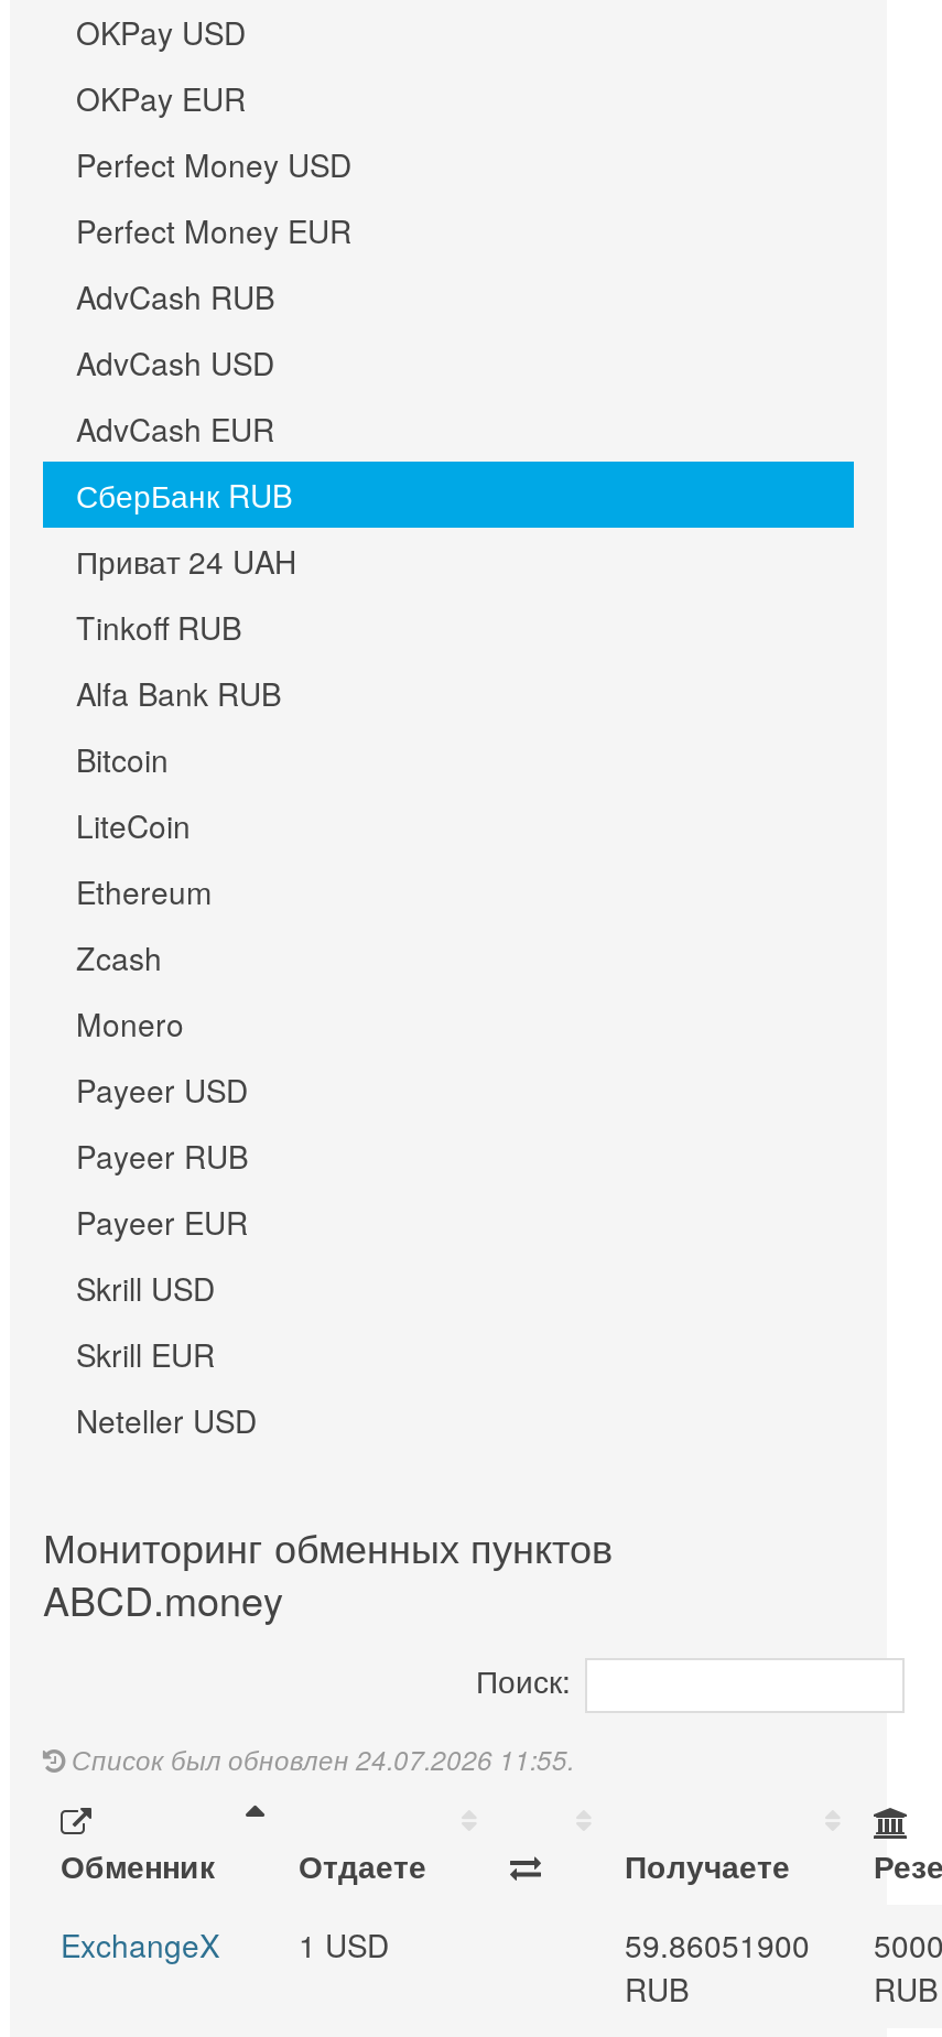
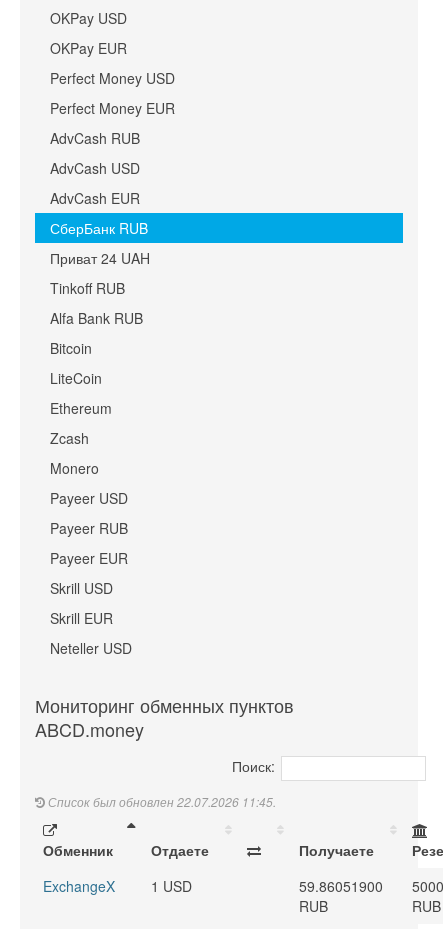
[65,1740,574,1777] Список был обновлен 24.07.2026 11:55. -> [45,793,276,810] Список был обновлен 22.07.2026 11:45.

